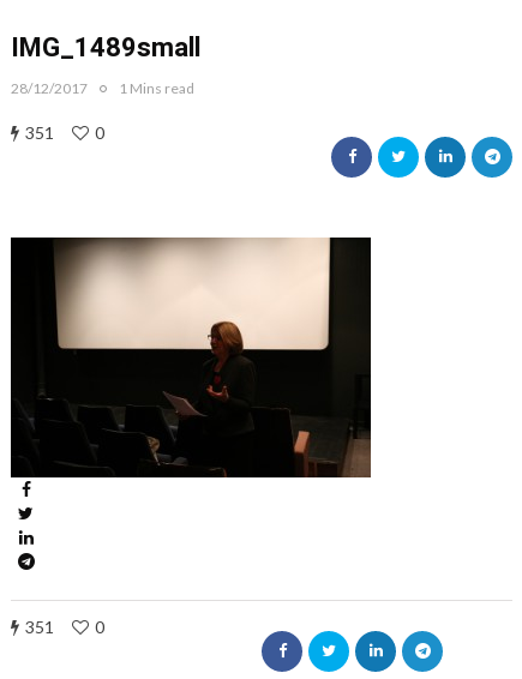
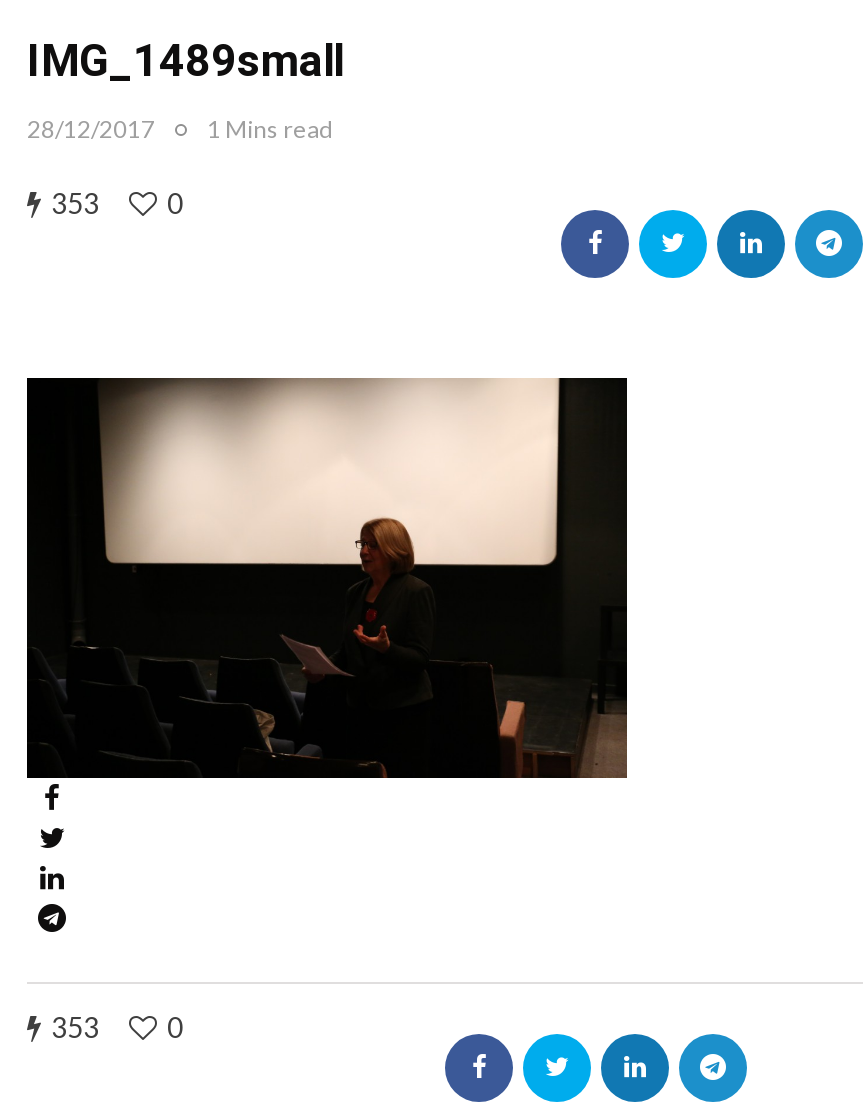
[25,122,104,142] 351 0 -> [51,185,183,219] 353 0
[25,616,104,637] 351 0 -> [51,1010,183,1044] 353 0

